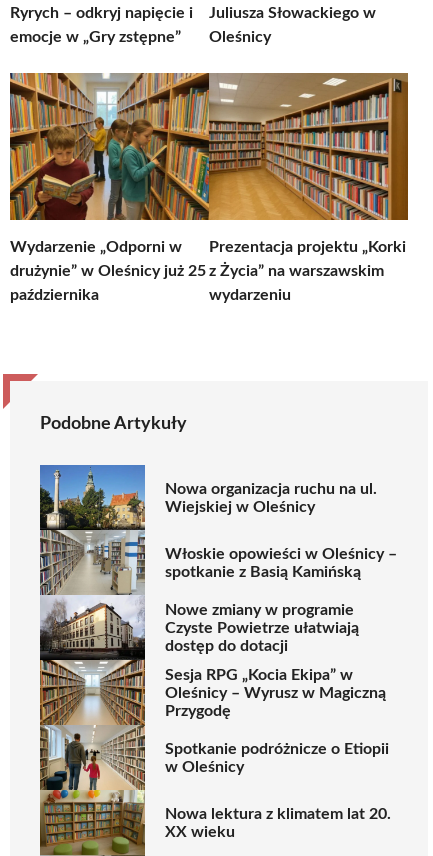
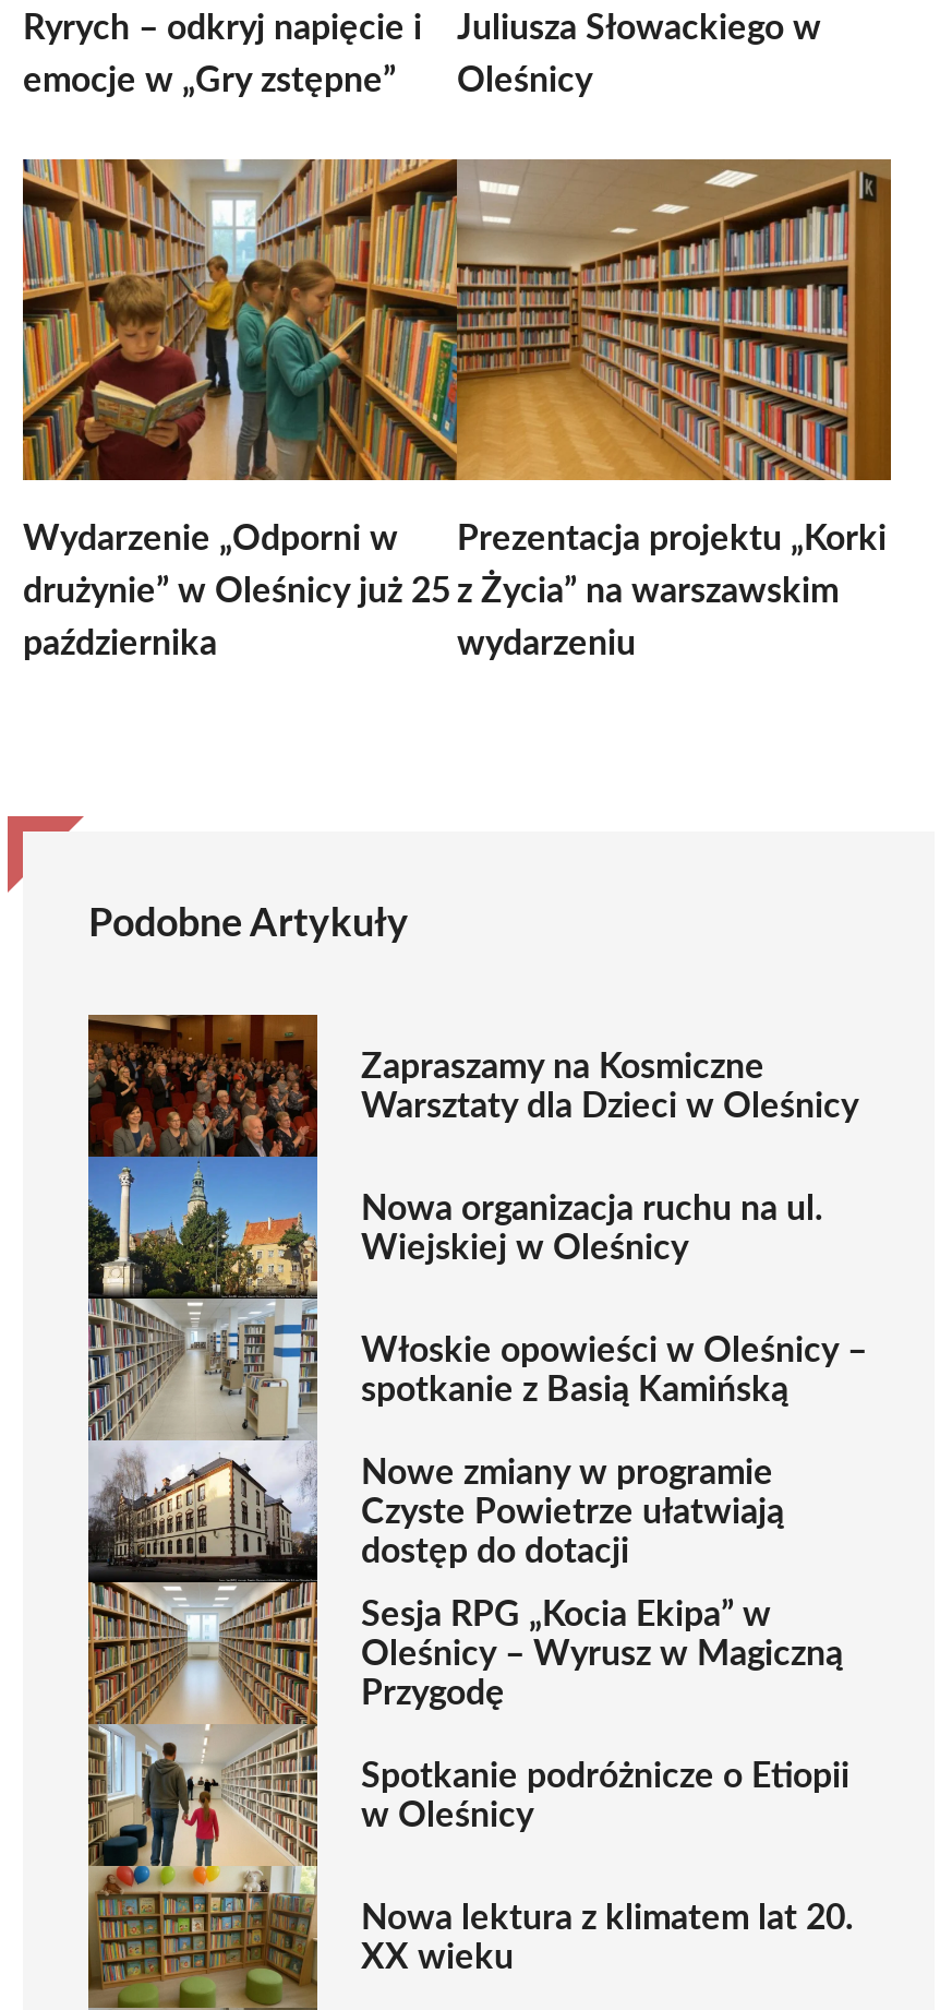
none -> [86,1013,858,1159] [image] | Zapraszamy na Kosmiczne | Warsztaty dla Dzieci w Oleśnicy

